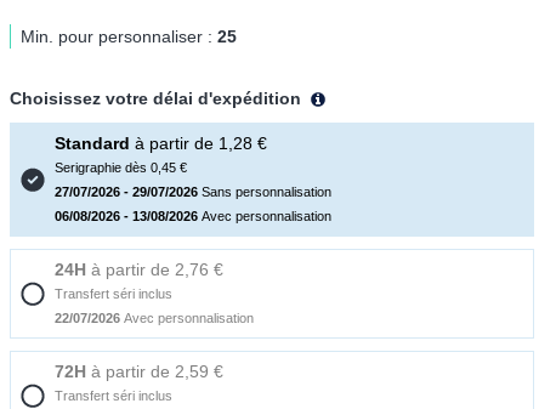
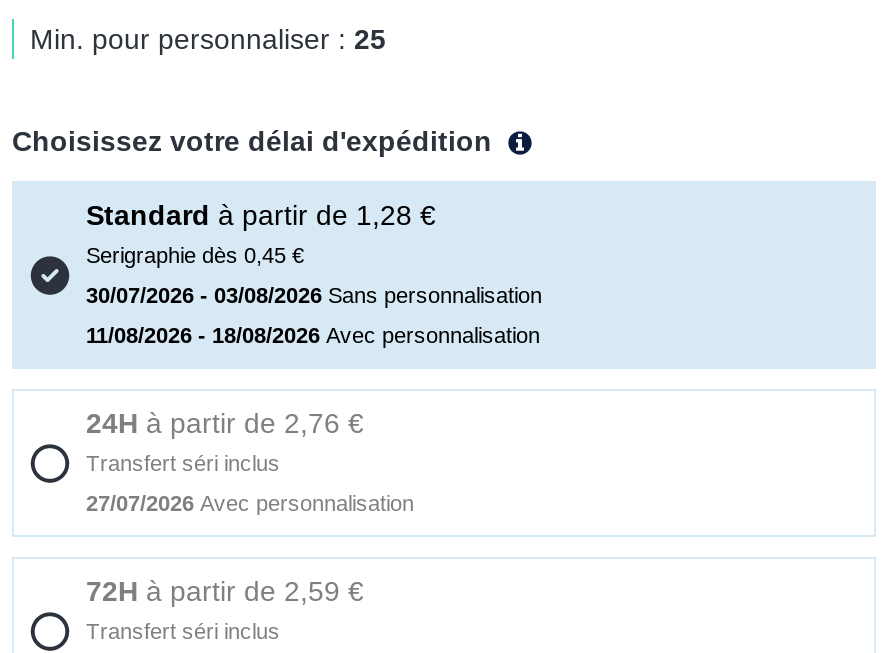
[55,184,331,199] 27/07/2026 - 29/07/2026 Sans personnalisation -> [86,283,542,307] 30/07/2026 - 03/08/2026 Sans personnalisation
[55,209,331,223] 06/08/2026 - 13/08/2026 Avec personnalisation -> [86,323,540,347] 11/08/2026 - 18/08/2026 Avec personnalisation
[55,311,254,325] 22/07/2026 Avec personnalisation -> [86,491,414,515] 27/07/2026 Avec personnalisation

